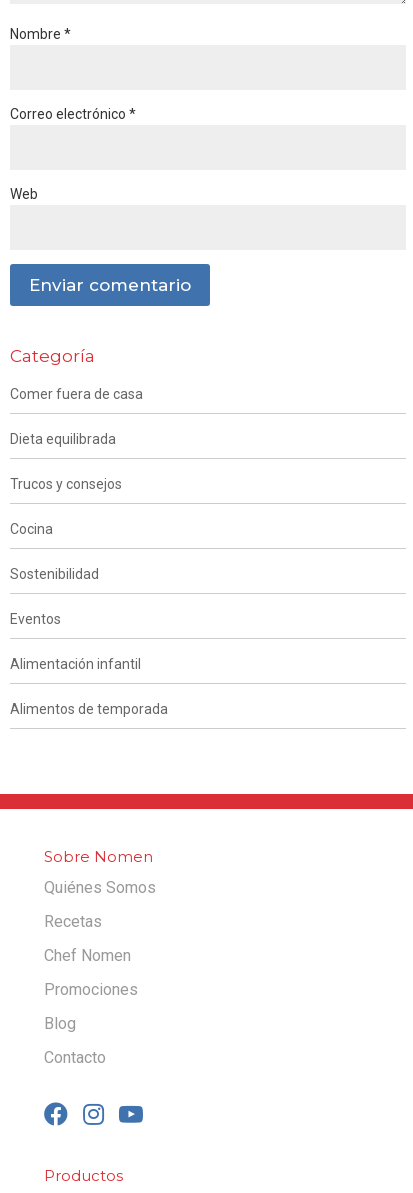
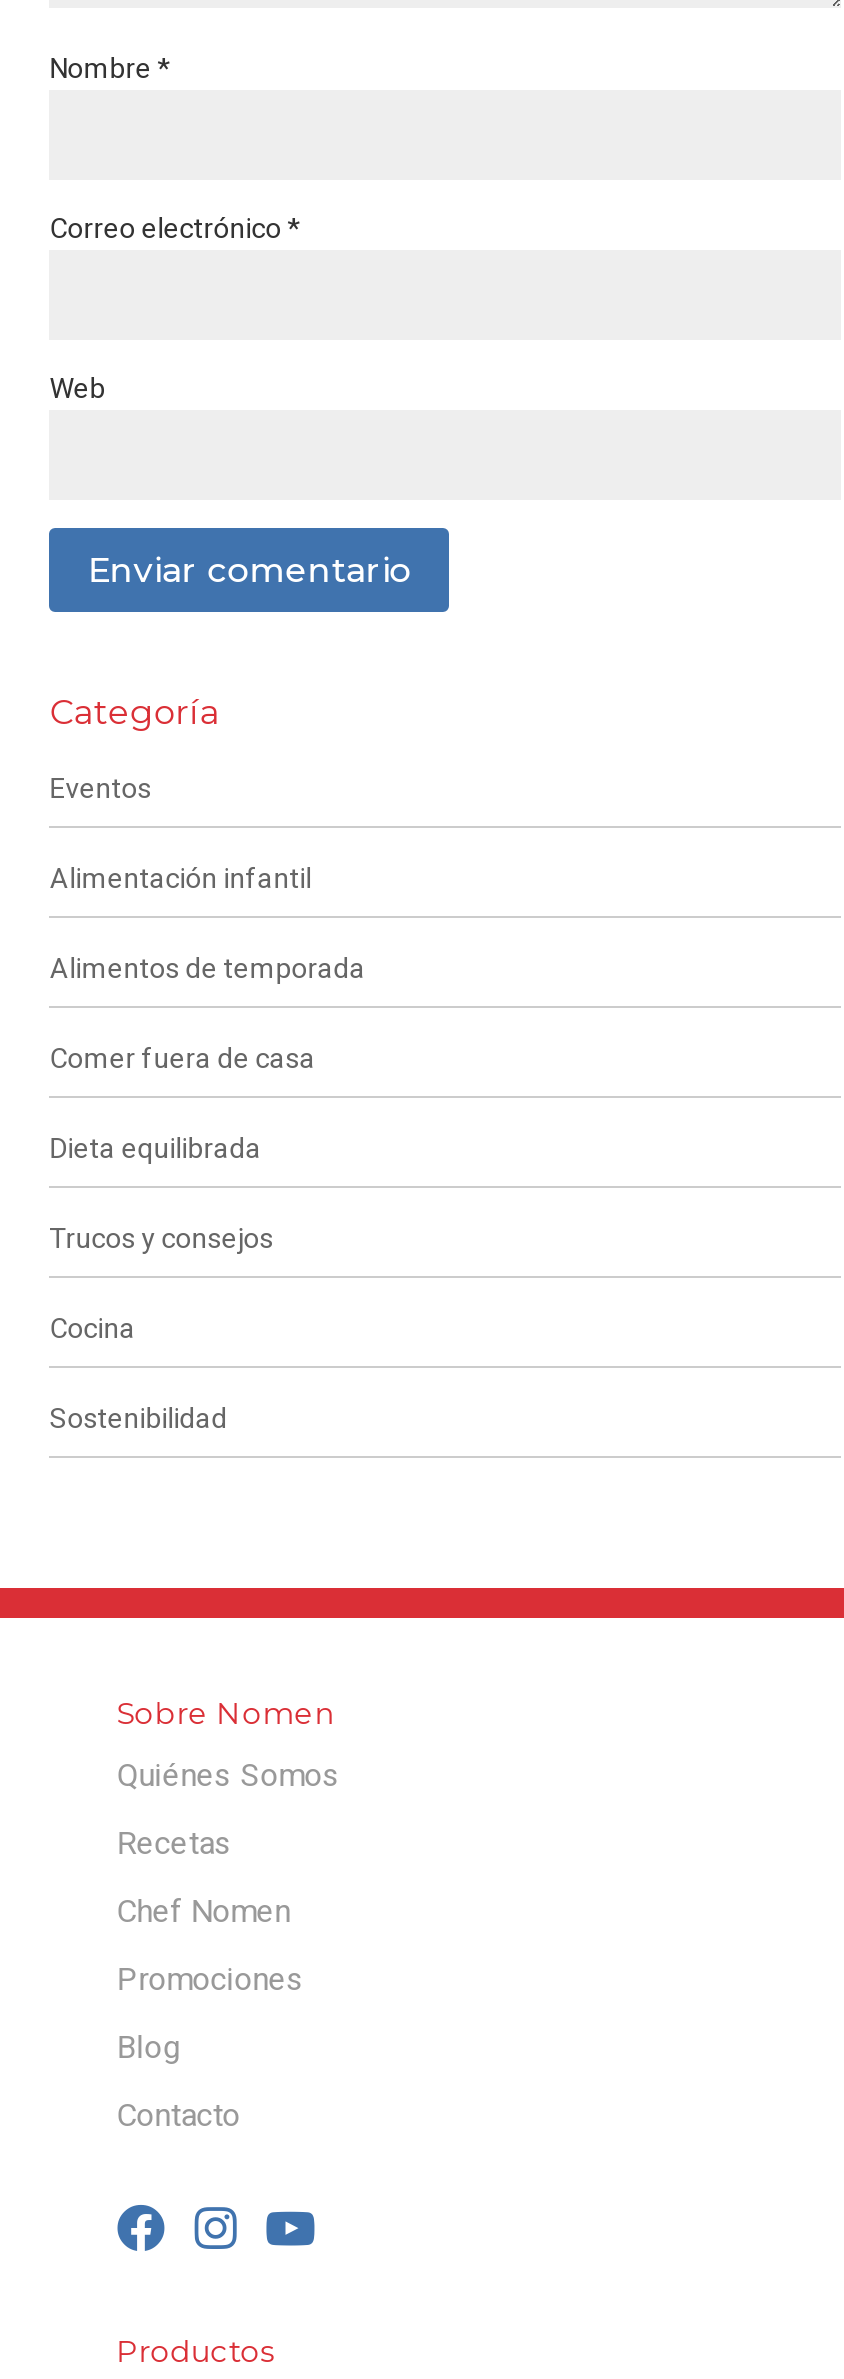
moved [10,386,143,582] -> [49,1042,315,1434]: Comer fuera de casa | Dieta equilibrada | Trucos y consejos | Cocina | Sostenibilidad
moved [10,611,168,717] -> [49,772,365,984]: Eventos | Alimentación infantil | Alimentos de temporada

